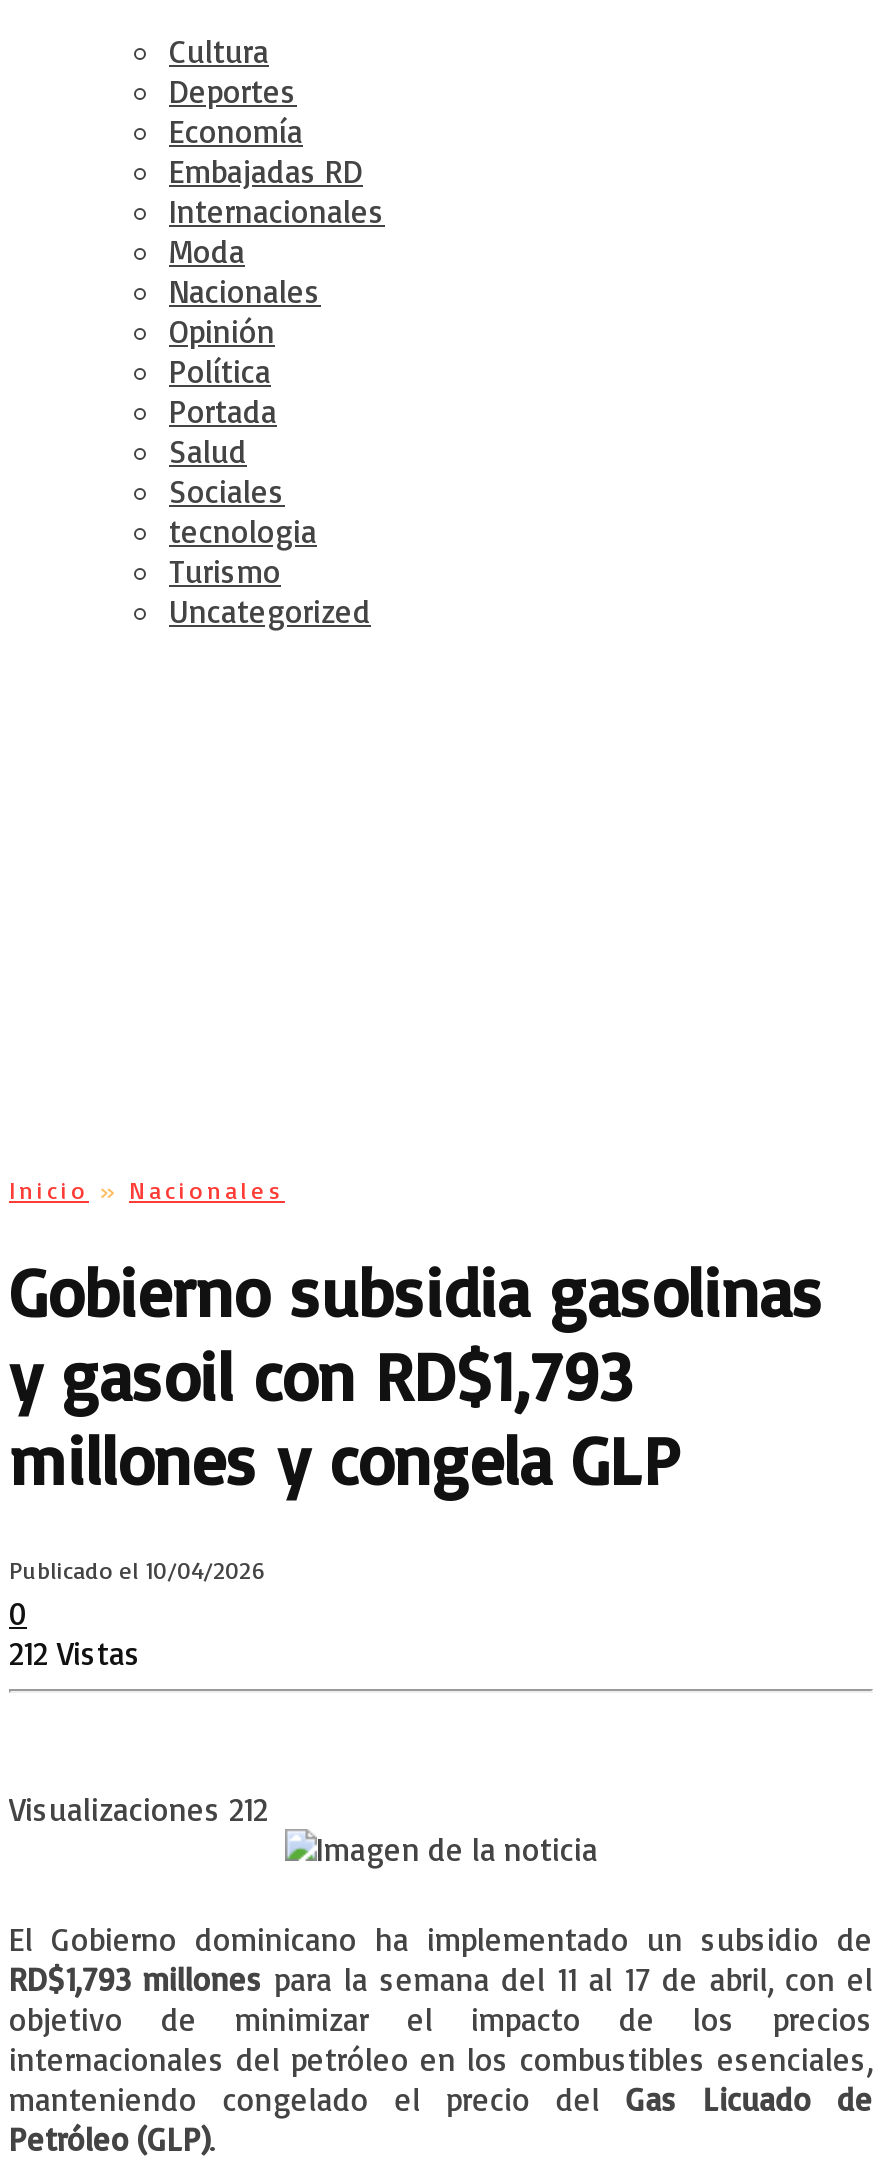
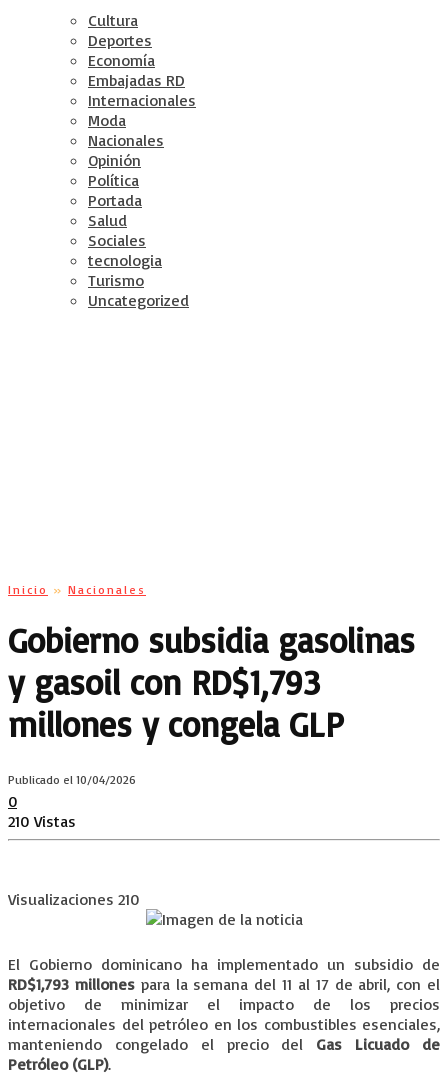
[9,1633,141,1673] 212 Vistas -> [8,811,76,831] 210 Vistas
[9,1789,267,1829] Visualizaciones 212 -> [8,889,139,909] Visualizaciones 210

